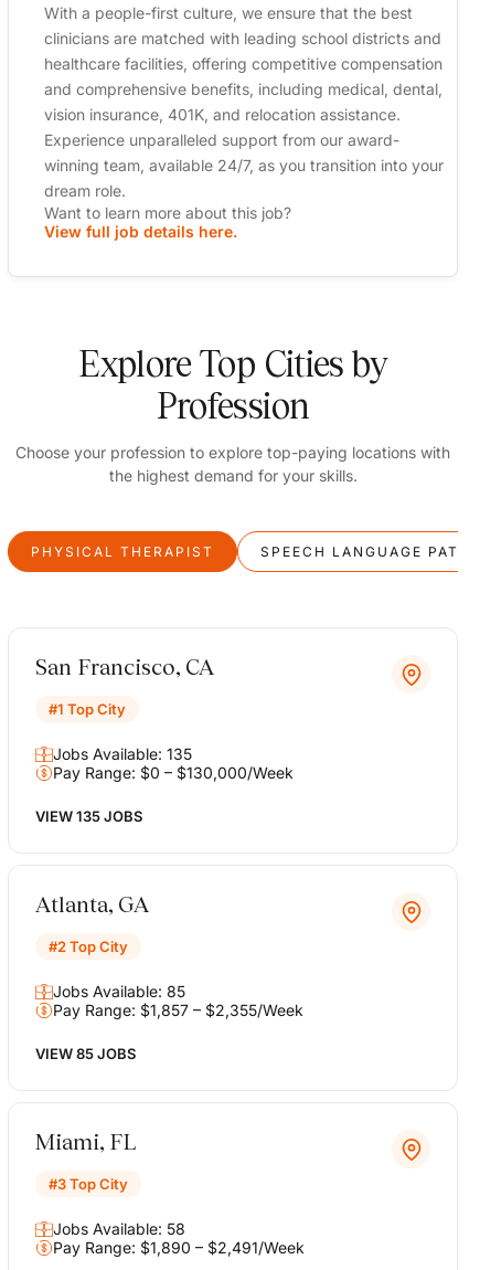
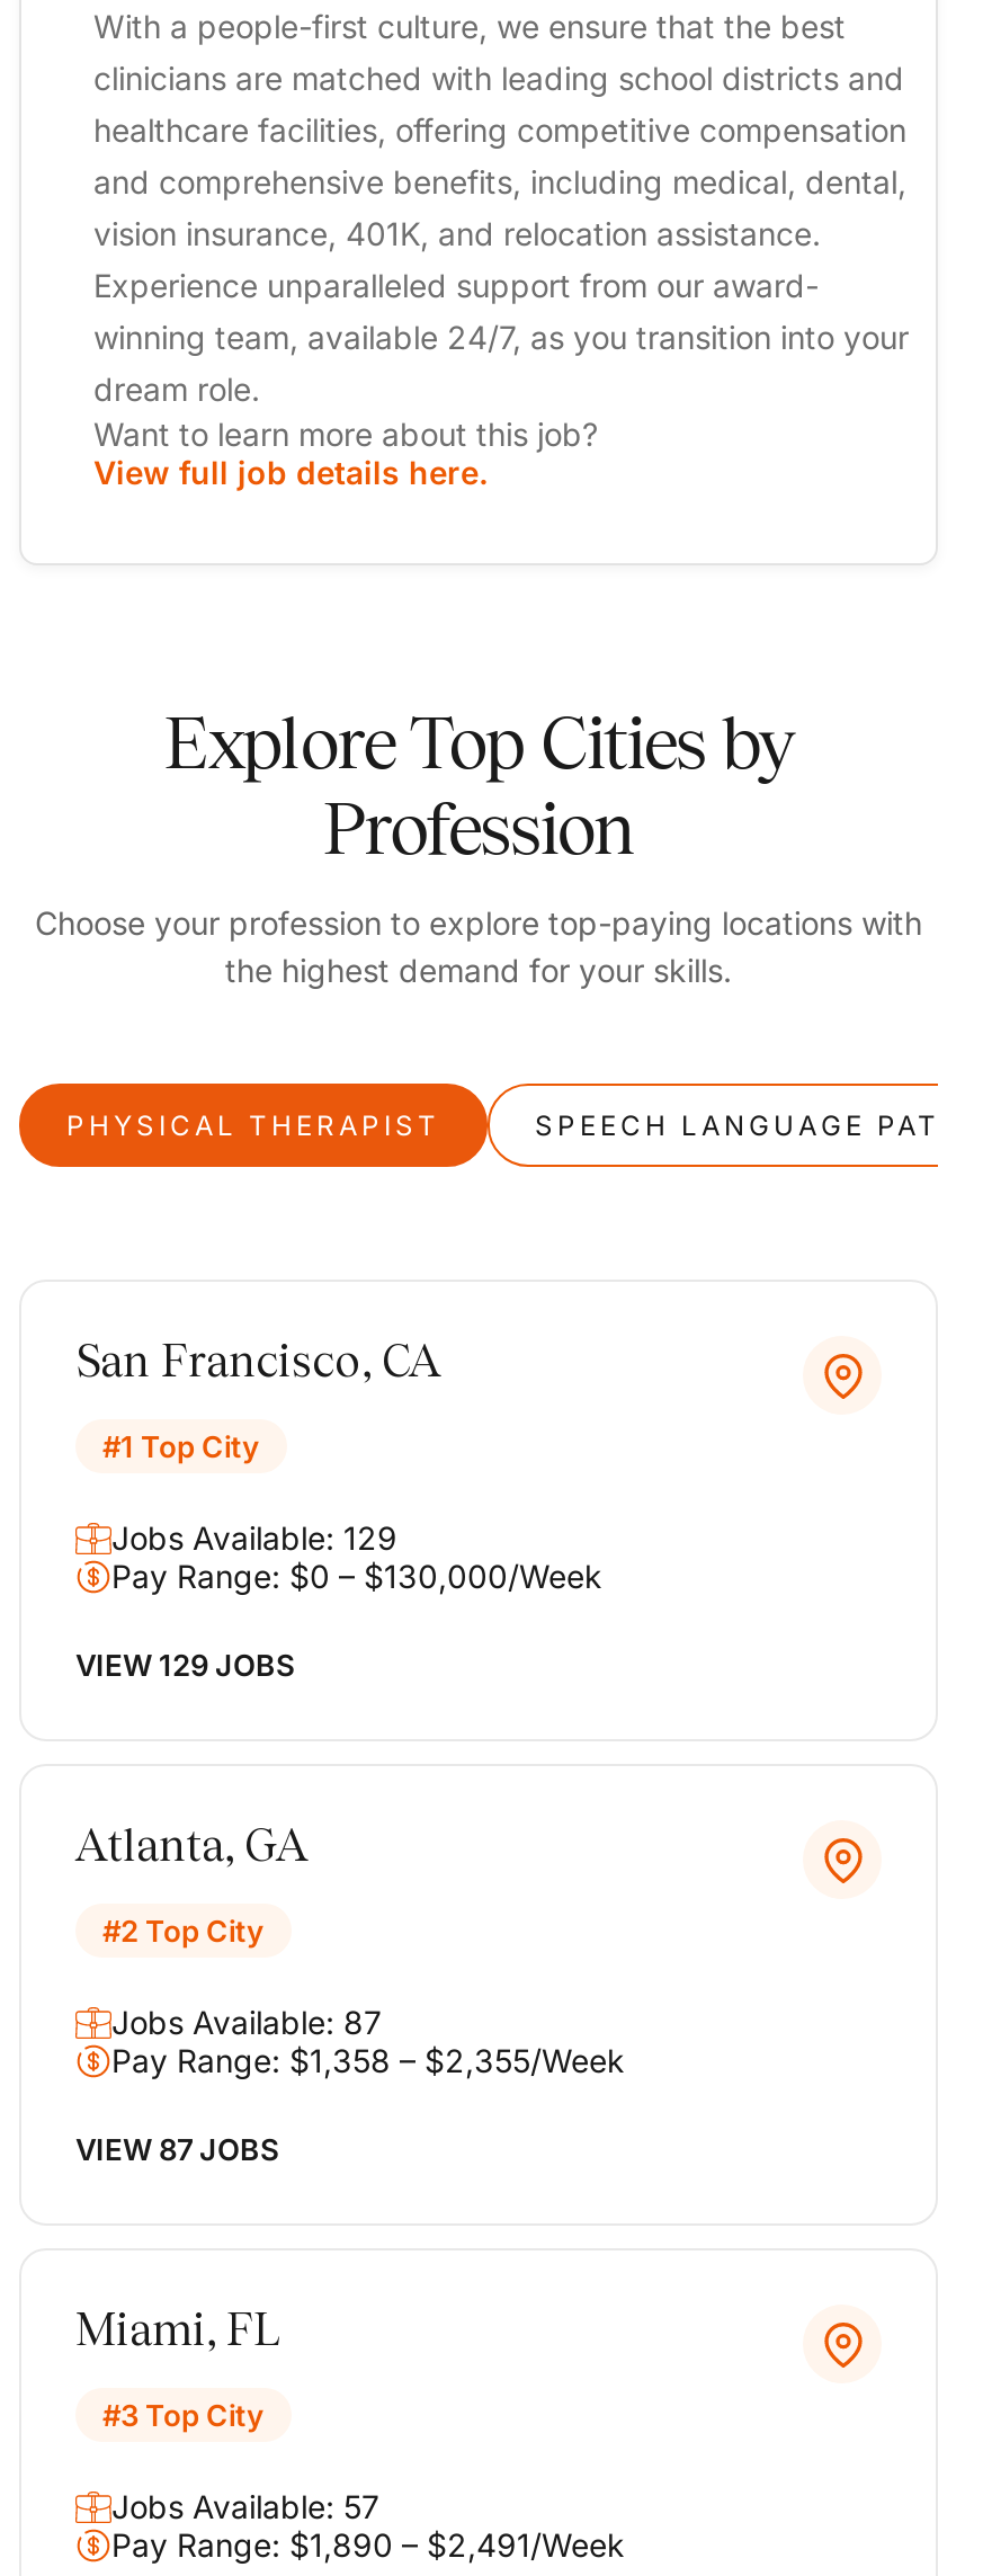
[53,744,192,763] Jobs Available: 135 -> [111,1518,397,1557] Jobs Available: 129
[35,807,142,825] VIEW 135 JOBS -> [75,1647,294,1683] VIEW 129 JOBS
[53,982,185,1001] Jobs Available: 85 -> [111,2003,382,2041] Jobs Available: 87
[53,1001,303,1019] Pay Range: $1,857 – $2,355/Week -> [111,2041,625,2079] Pay Range: $1,358 – $2,355/Week
[35,1045,136,1062] VIEW 85 JOBS -> [75,2131,278,2167] VIEW 87 JOBS
[53,1219,185,1238] Jobs Available: 58 -> [111,2487,379,2525] Jobs Available: 57

